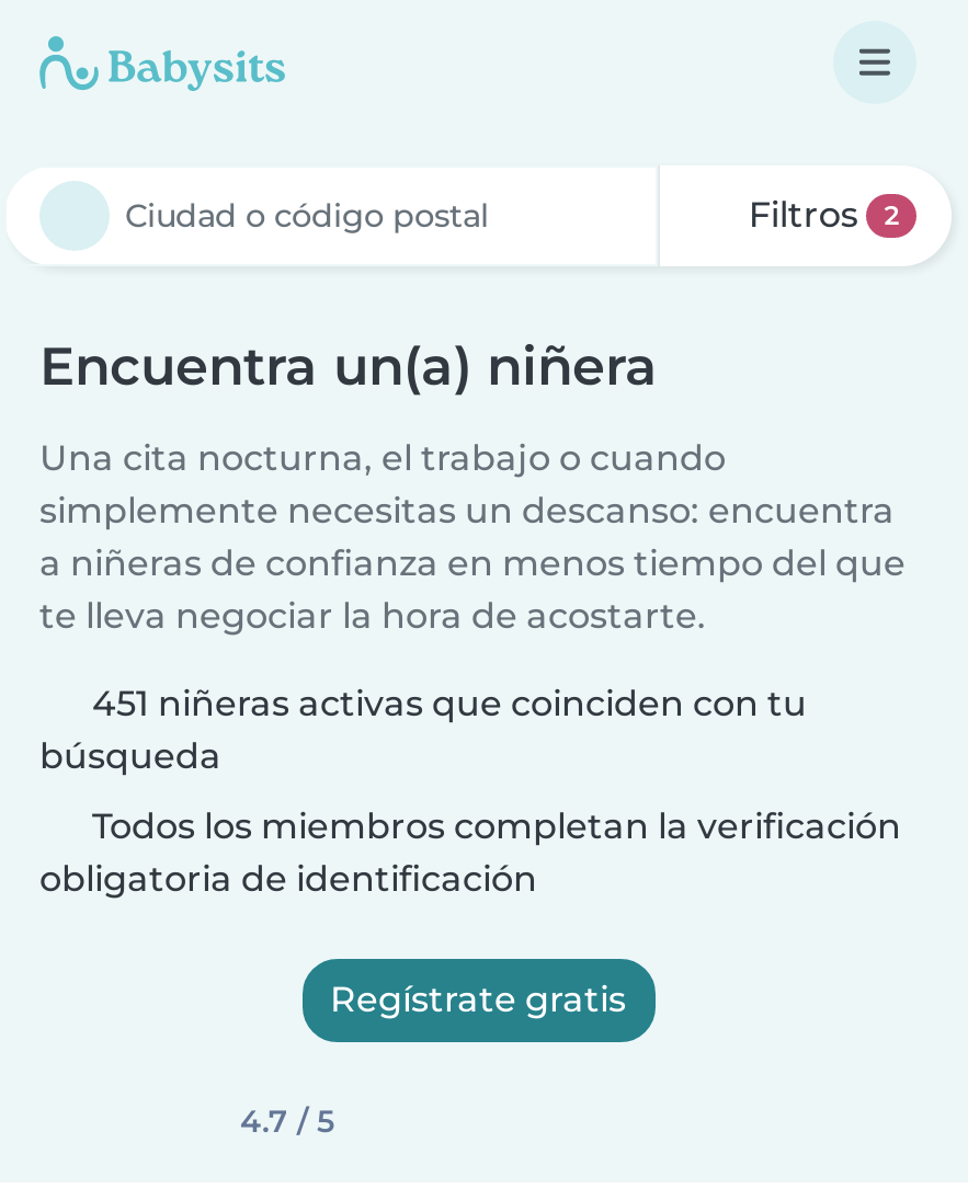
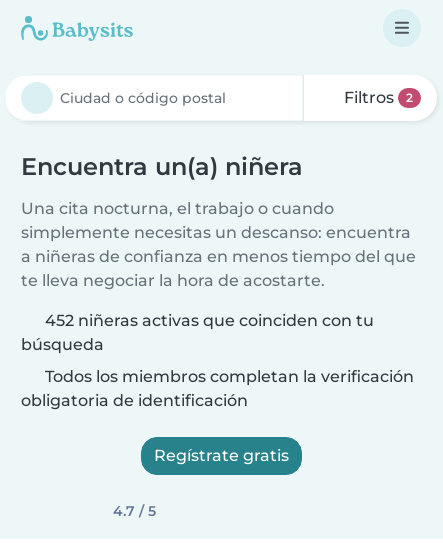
[92,683,807,724] 451 niñeras activas que coinciden con tu -> [45,311,374,330] 452 niñeras activas que coinciden con tu

